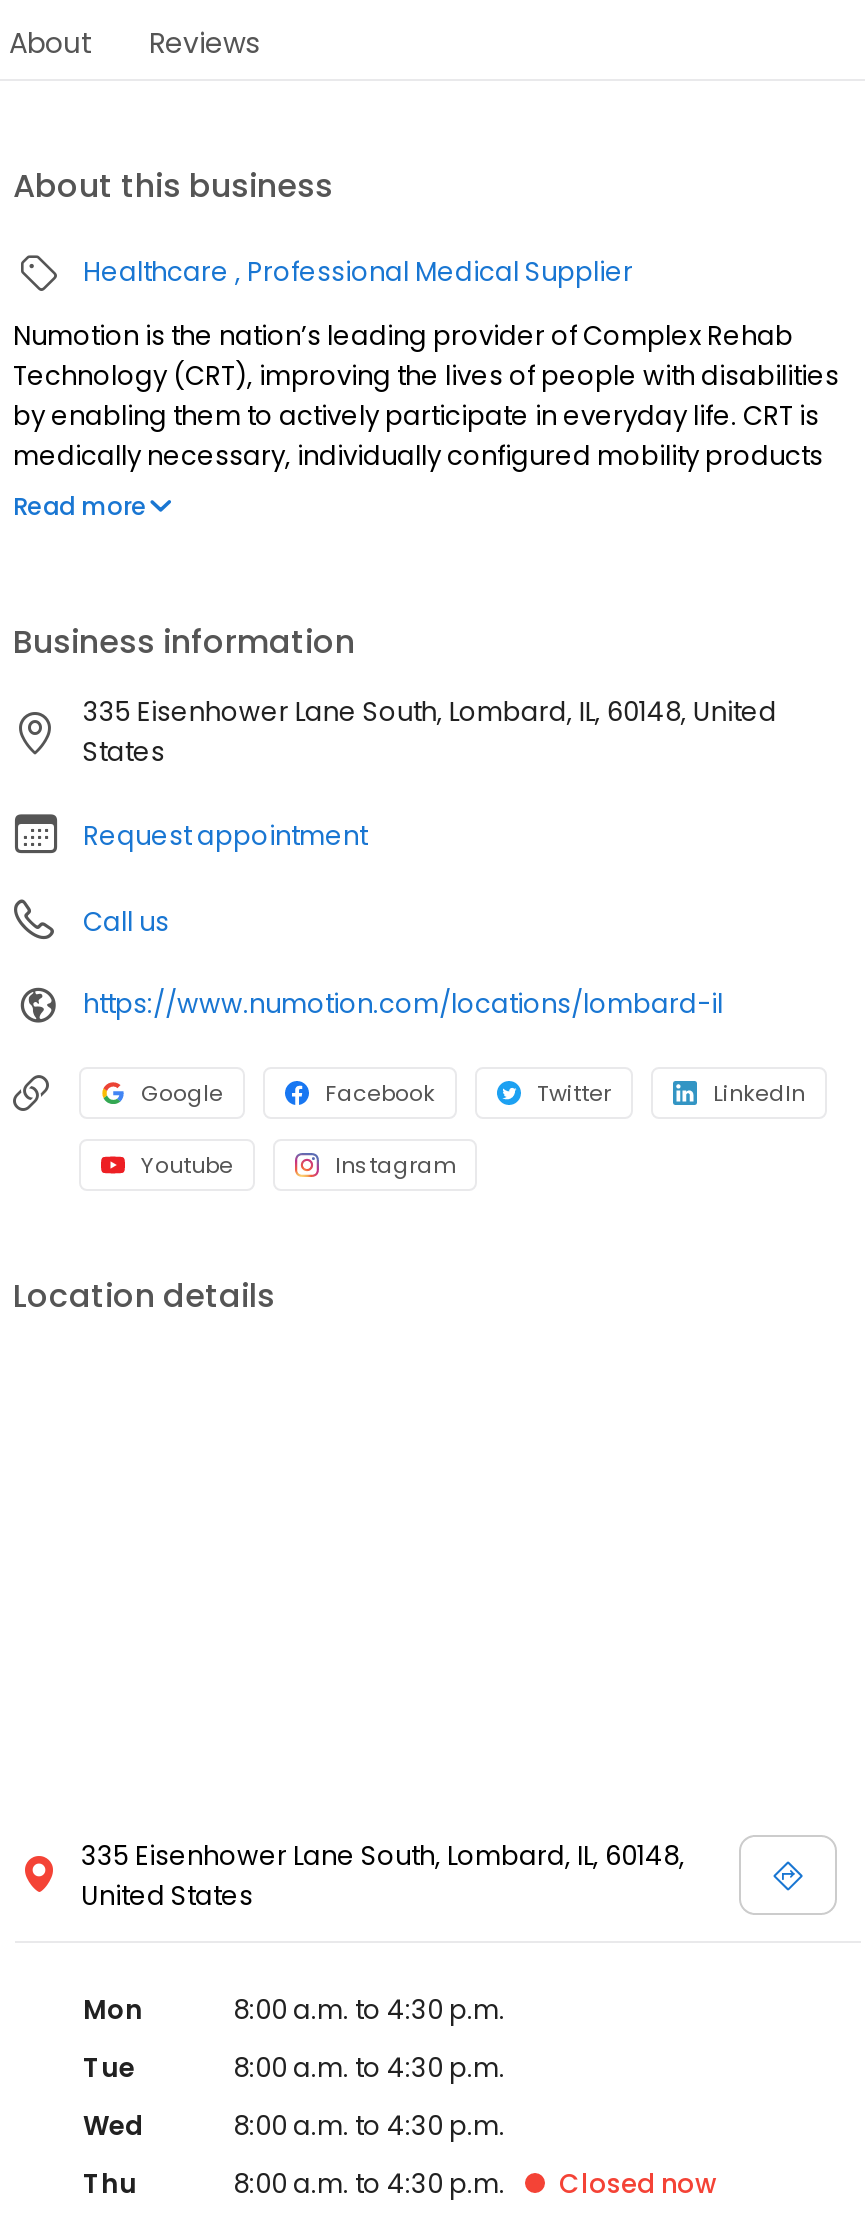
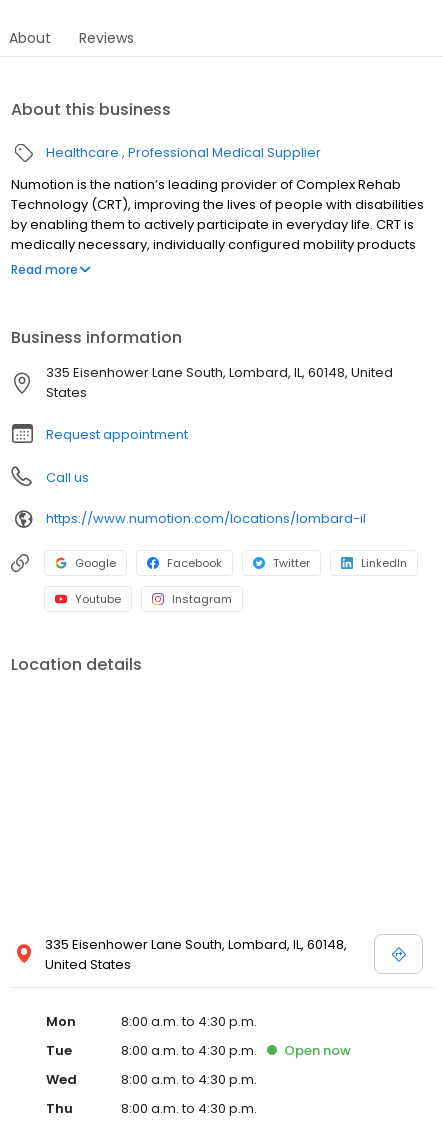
none -> [284,1041,351,1060] Open now
[559,2165,717,2203] Closed now -> none

